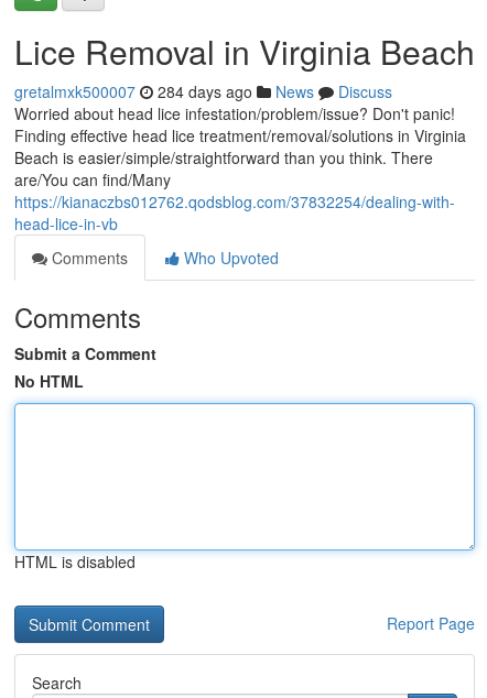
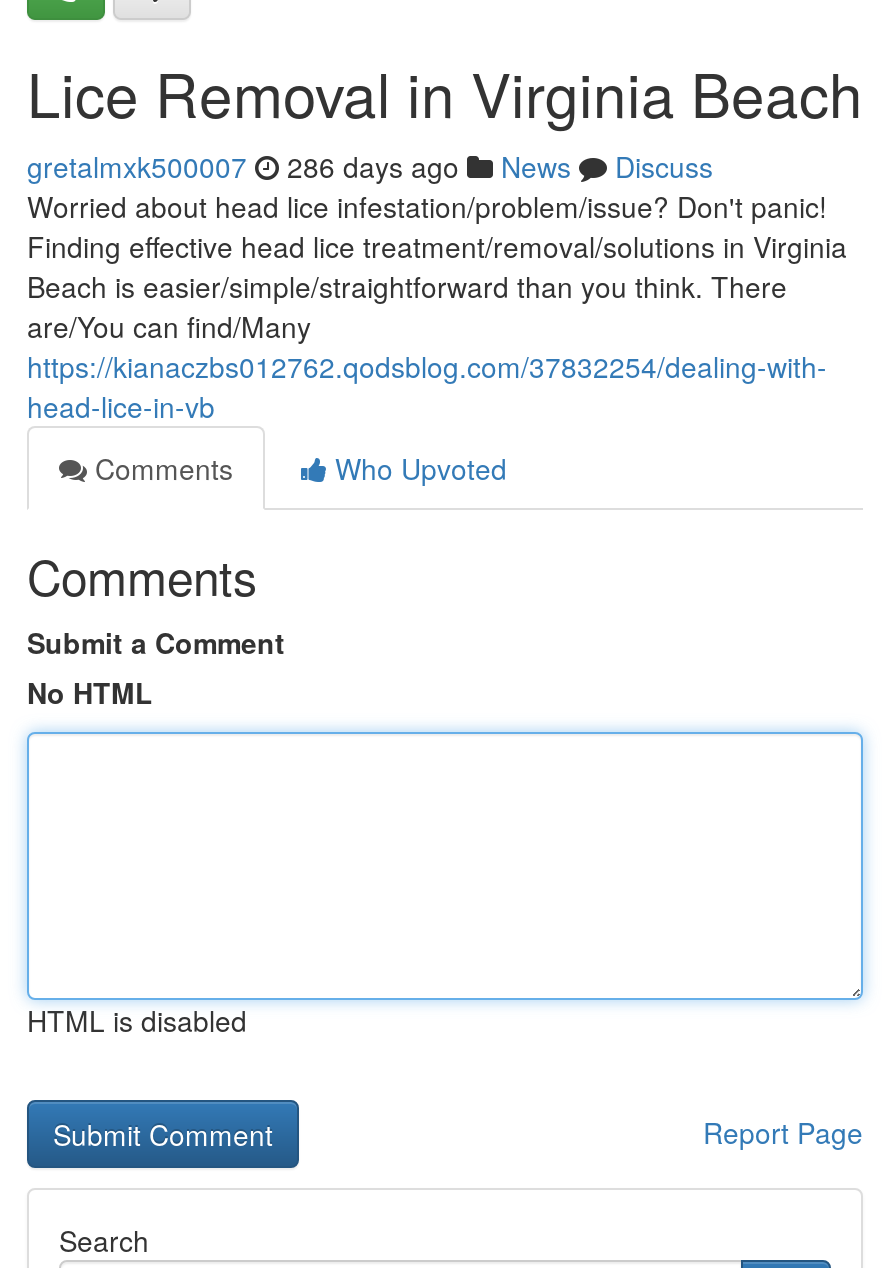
[14,80,392,102] gretalmxk500007 284 days ago News Discuss -> [27,146,713,186] gretalmxk500007 286 days ago News Discuss

